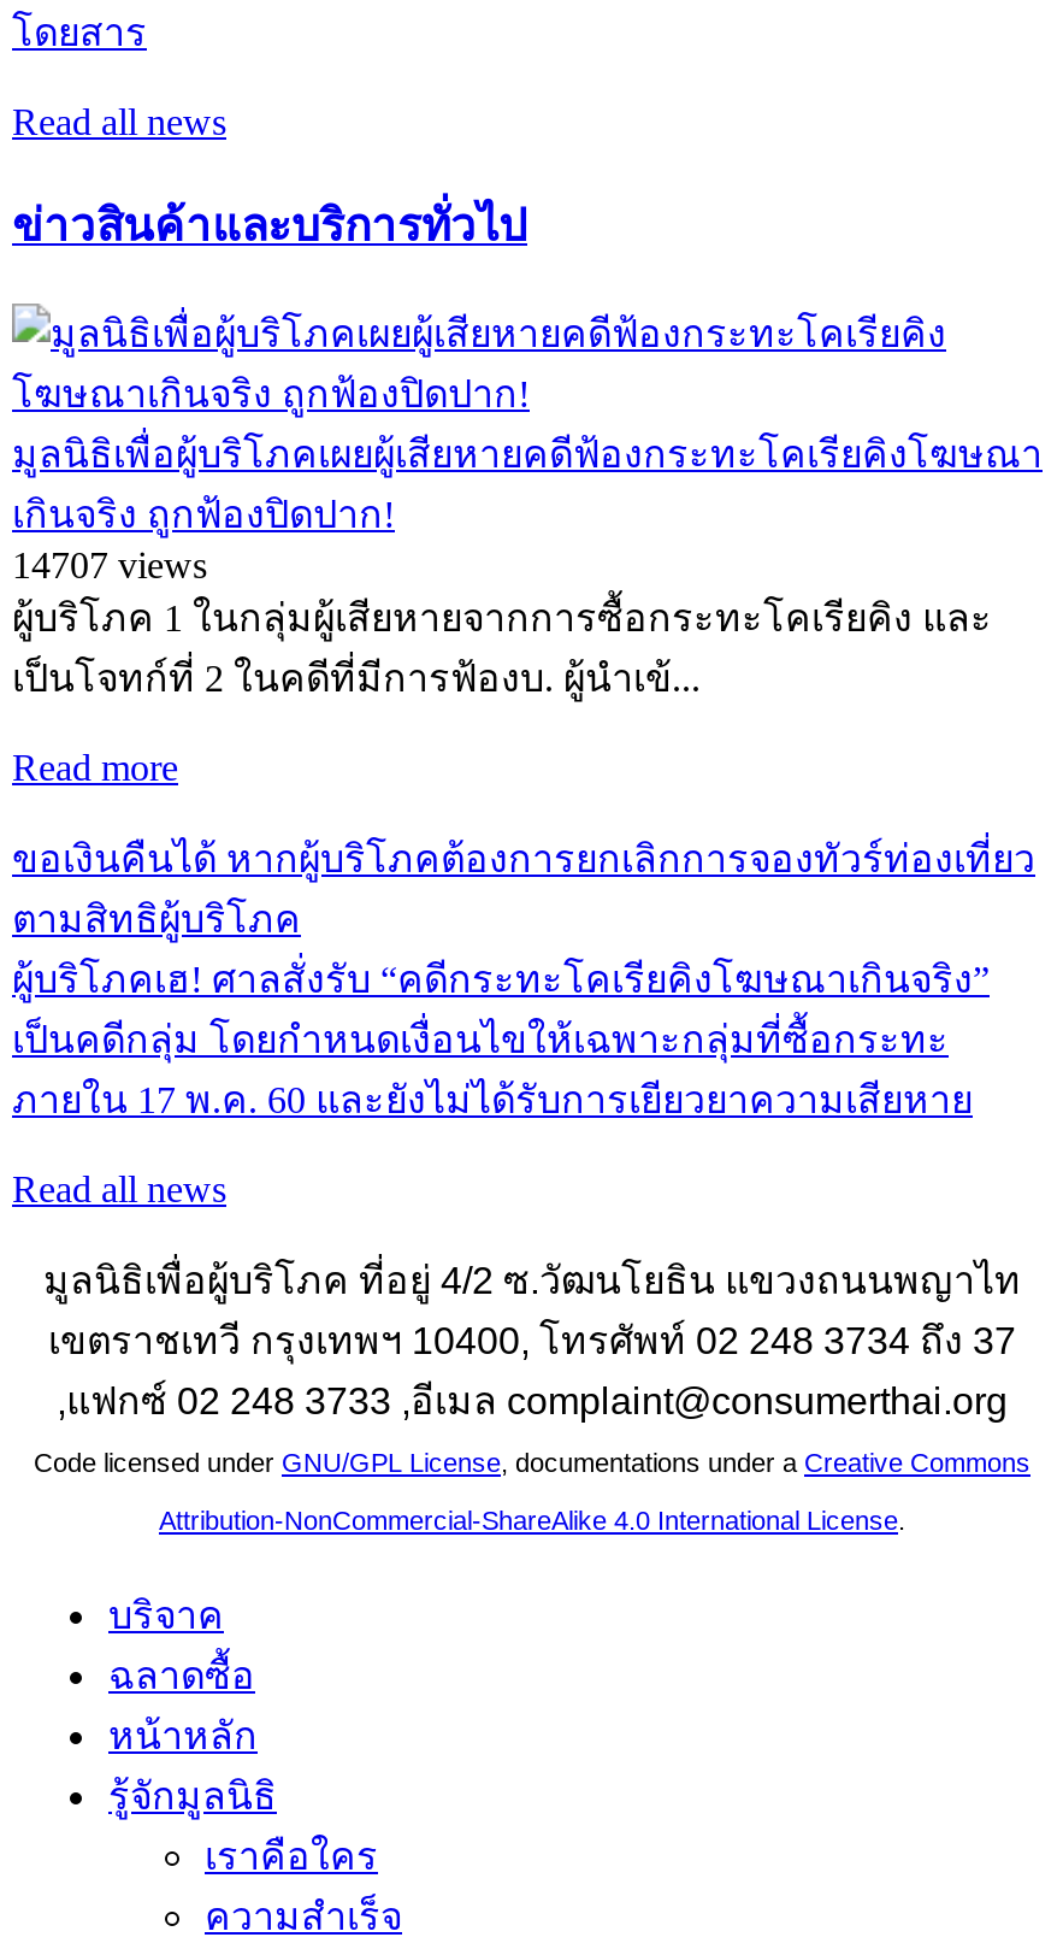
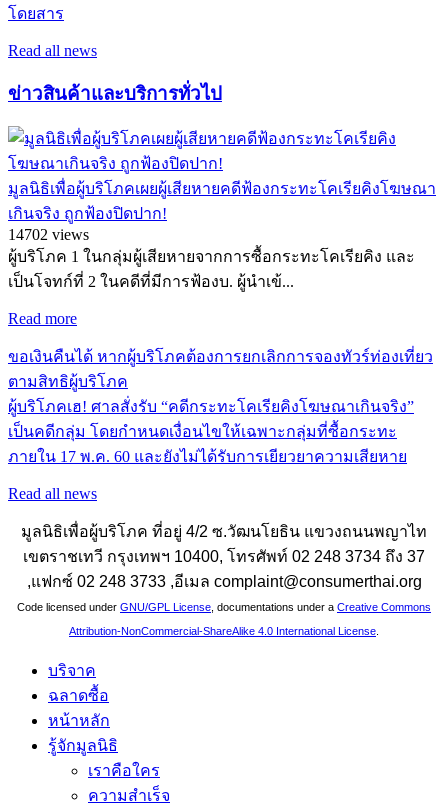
[12,545,207,586] 14707 views -> [8,226,89,243] 14702 views

